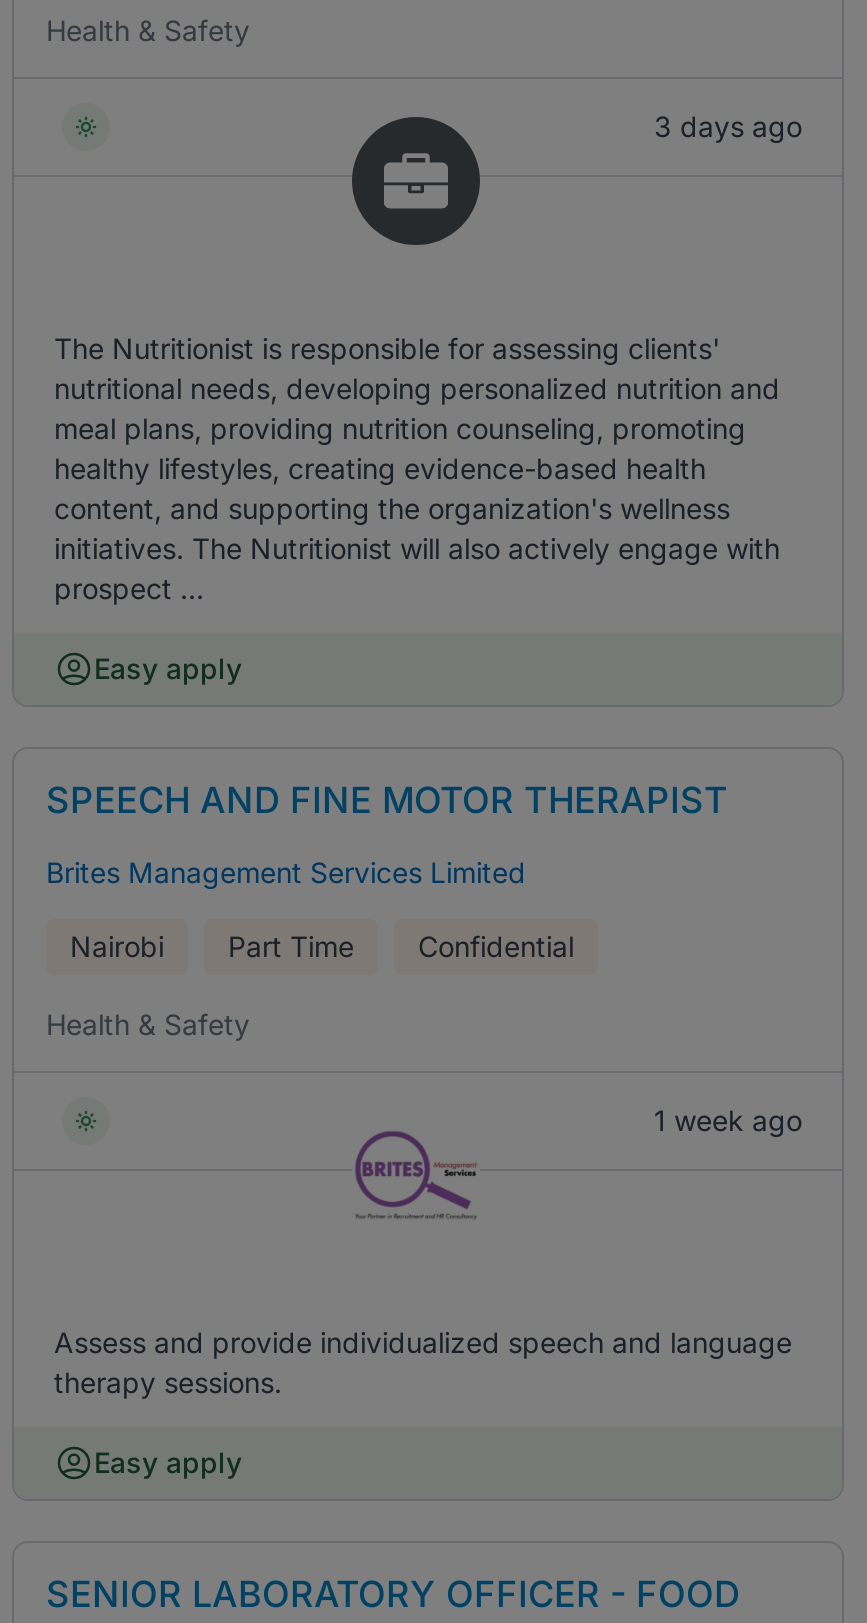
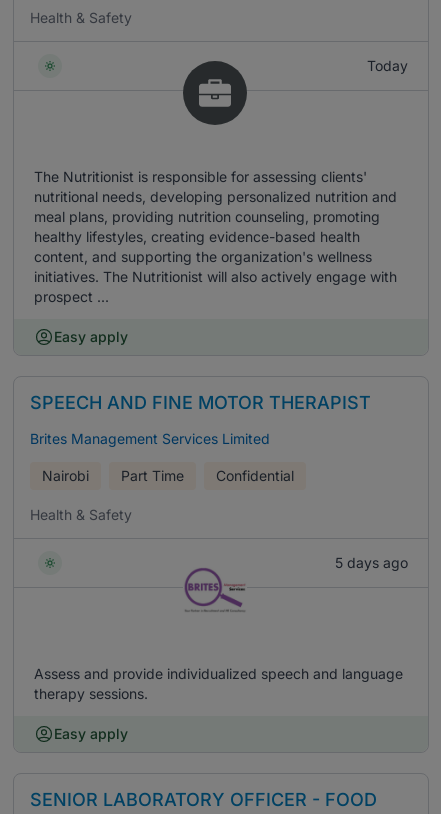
[654,109,802,143] 3 days ago -> [367,57,408,74] Today
[654,1103,802,1137] 1 week ago -> [335,554,408,571] 5 days ago

